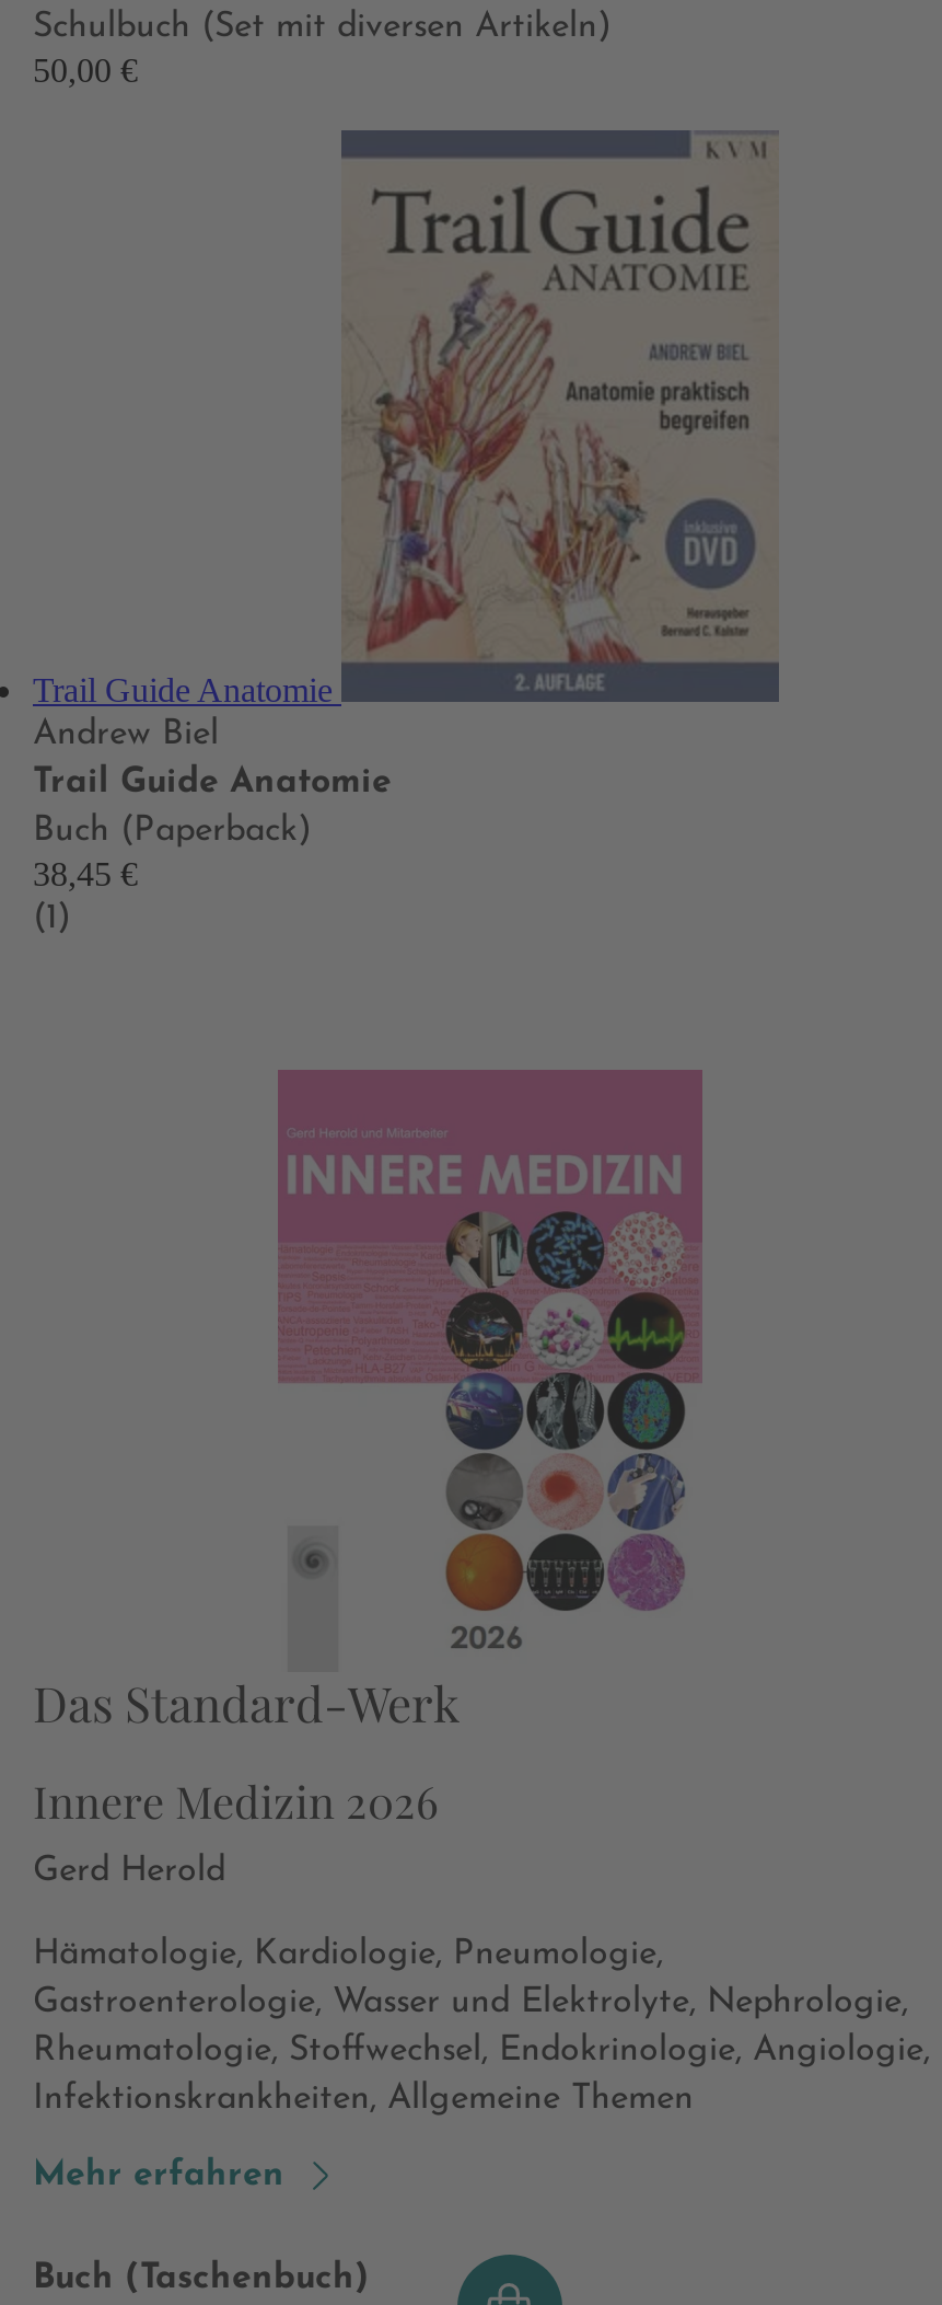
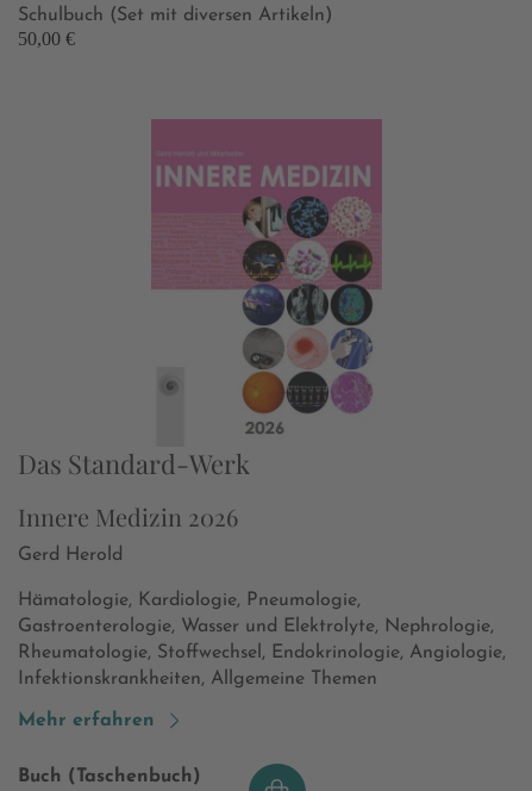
[33,128,781,936] [image] | Trail Guide Anatomie | Andrew Biel | Trail Guide Anatomie | Buch (Paperback) | 38,45 € | (1) -> none

